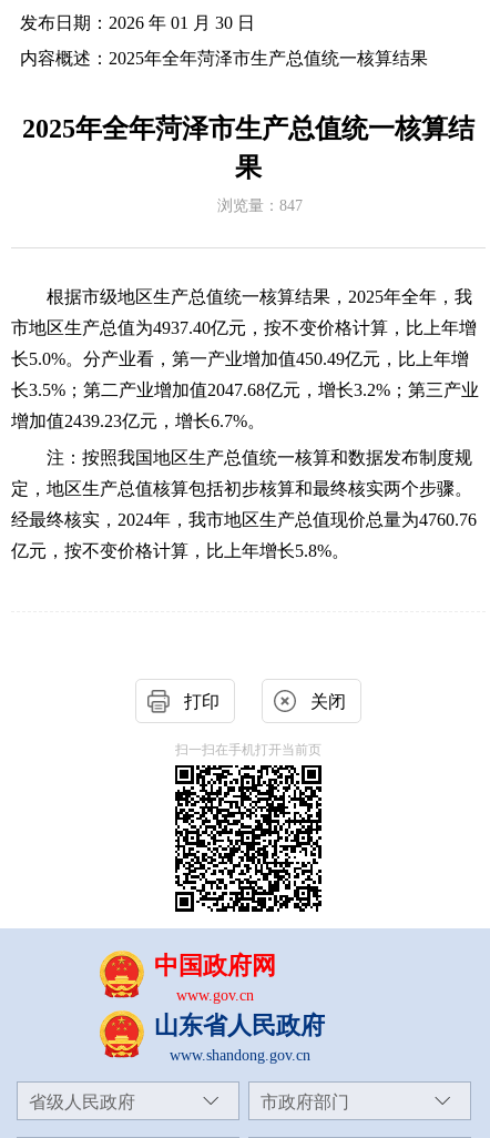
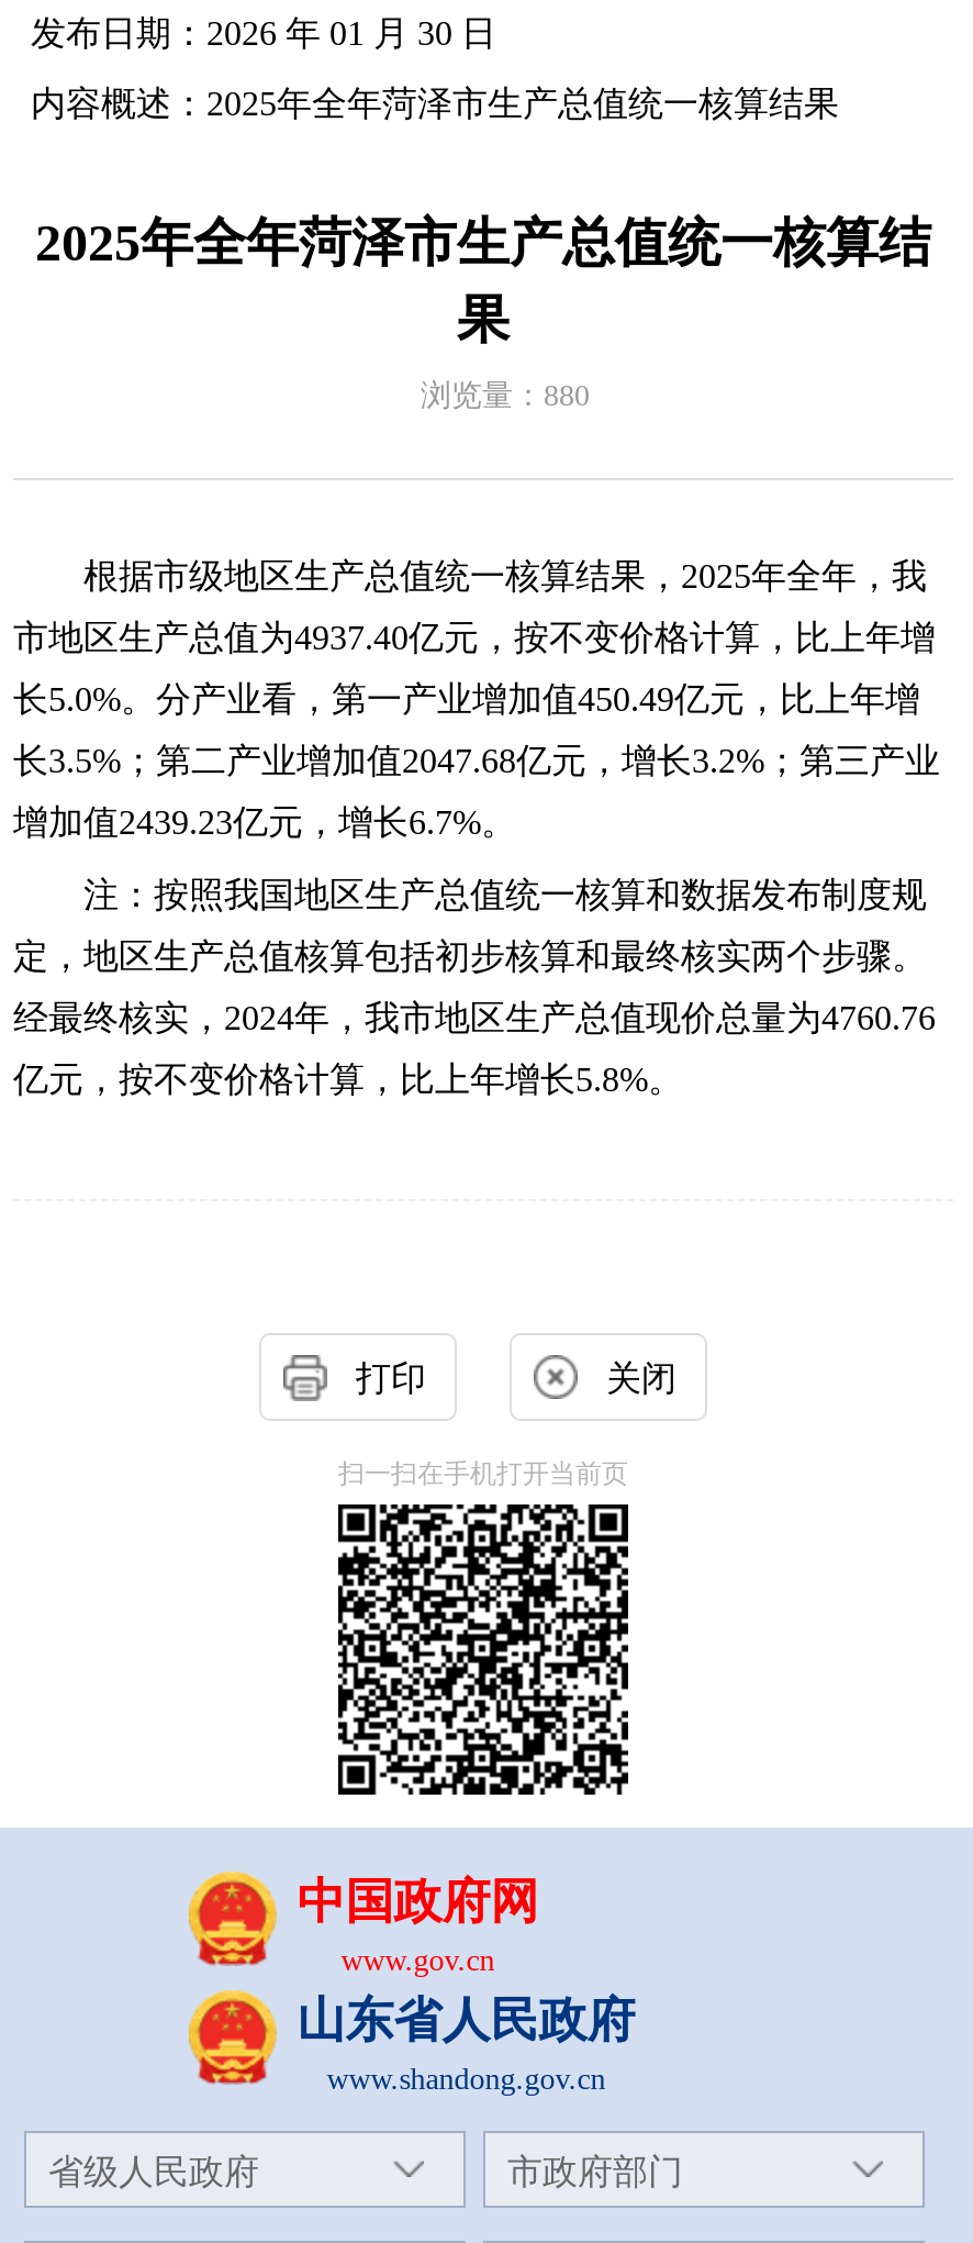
[217,197,302,214] 浏览量：847 -> [421,378,590,411] 浏览量：880

